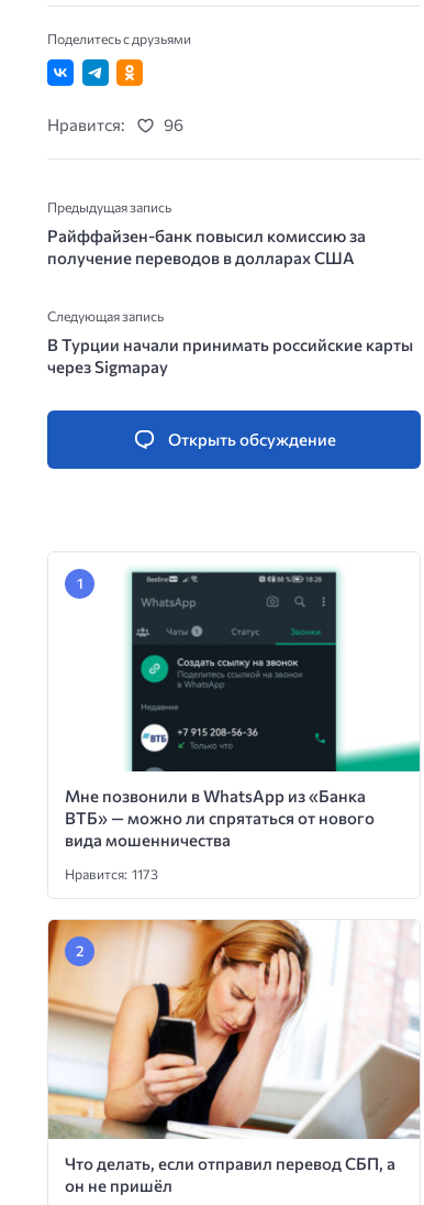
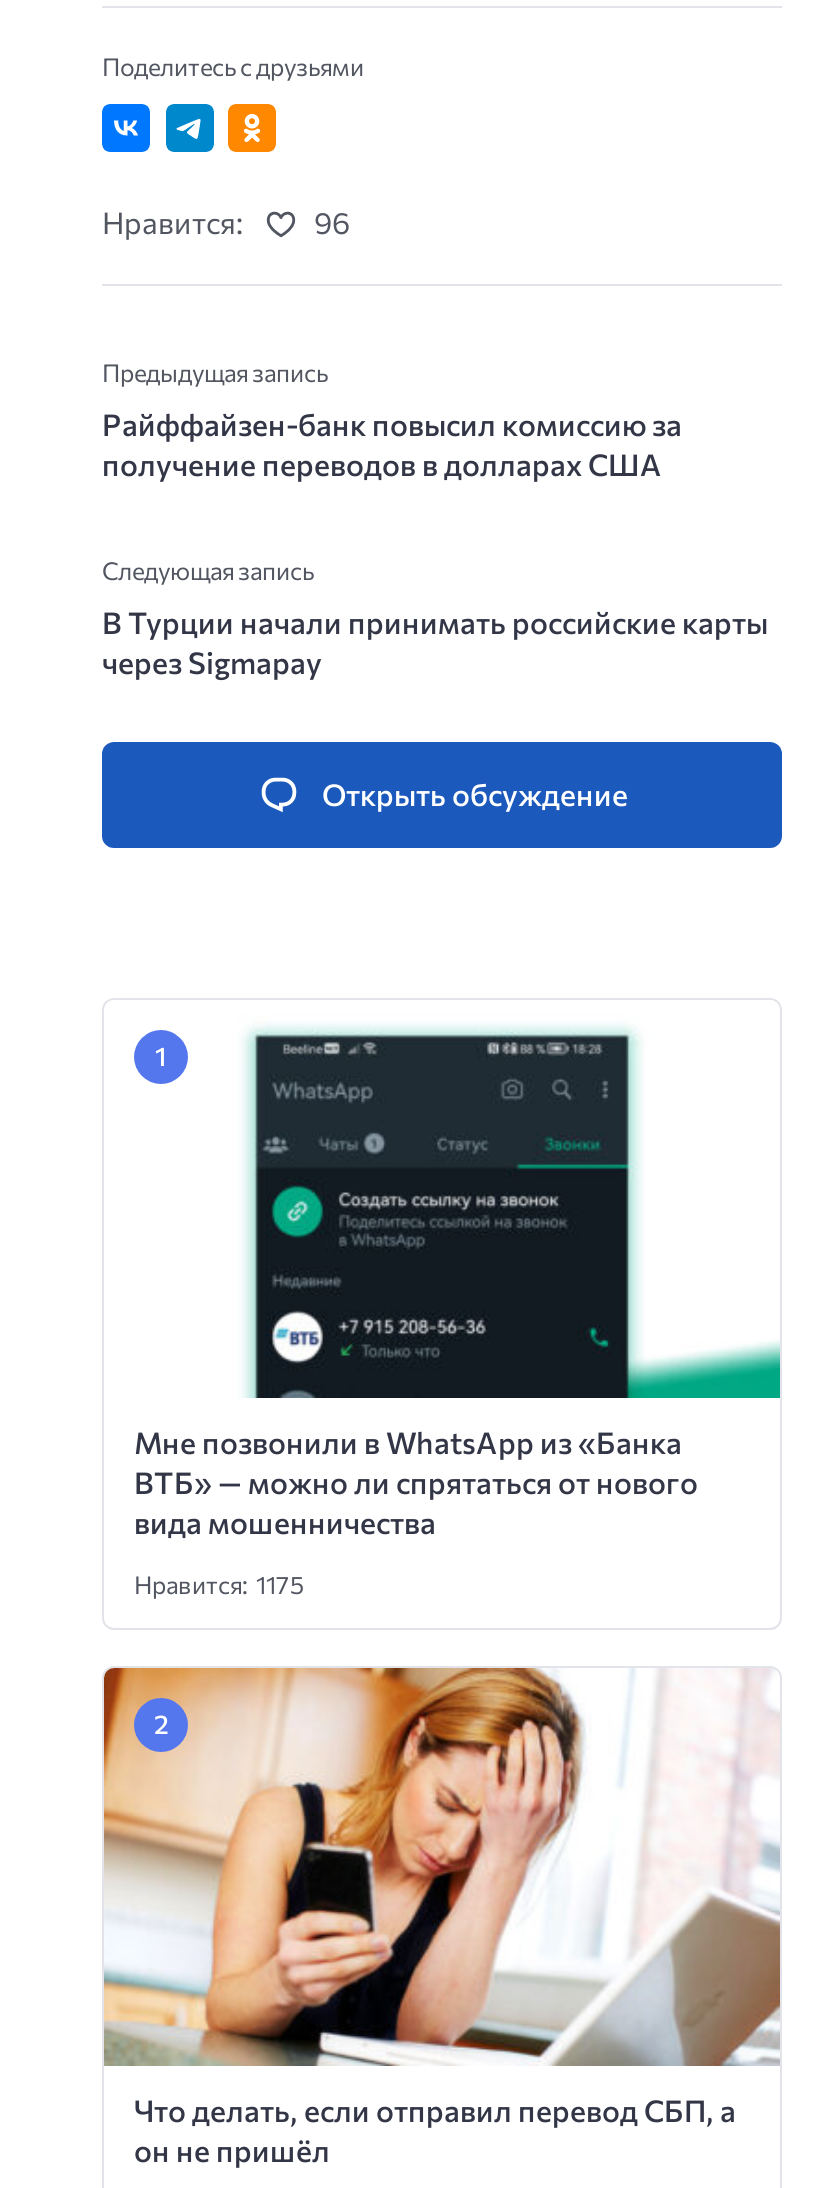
[65,865,158,882] Нравится: 1173 -> [134,1568,304,1600] Нравится: 1175

